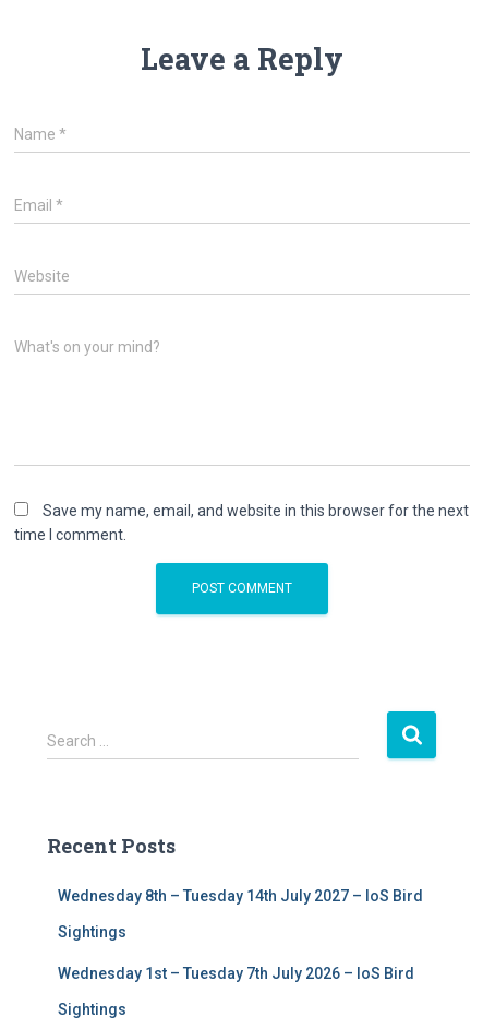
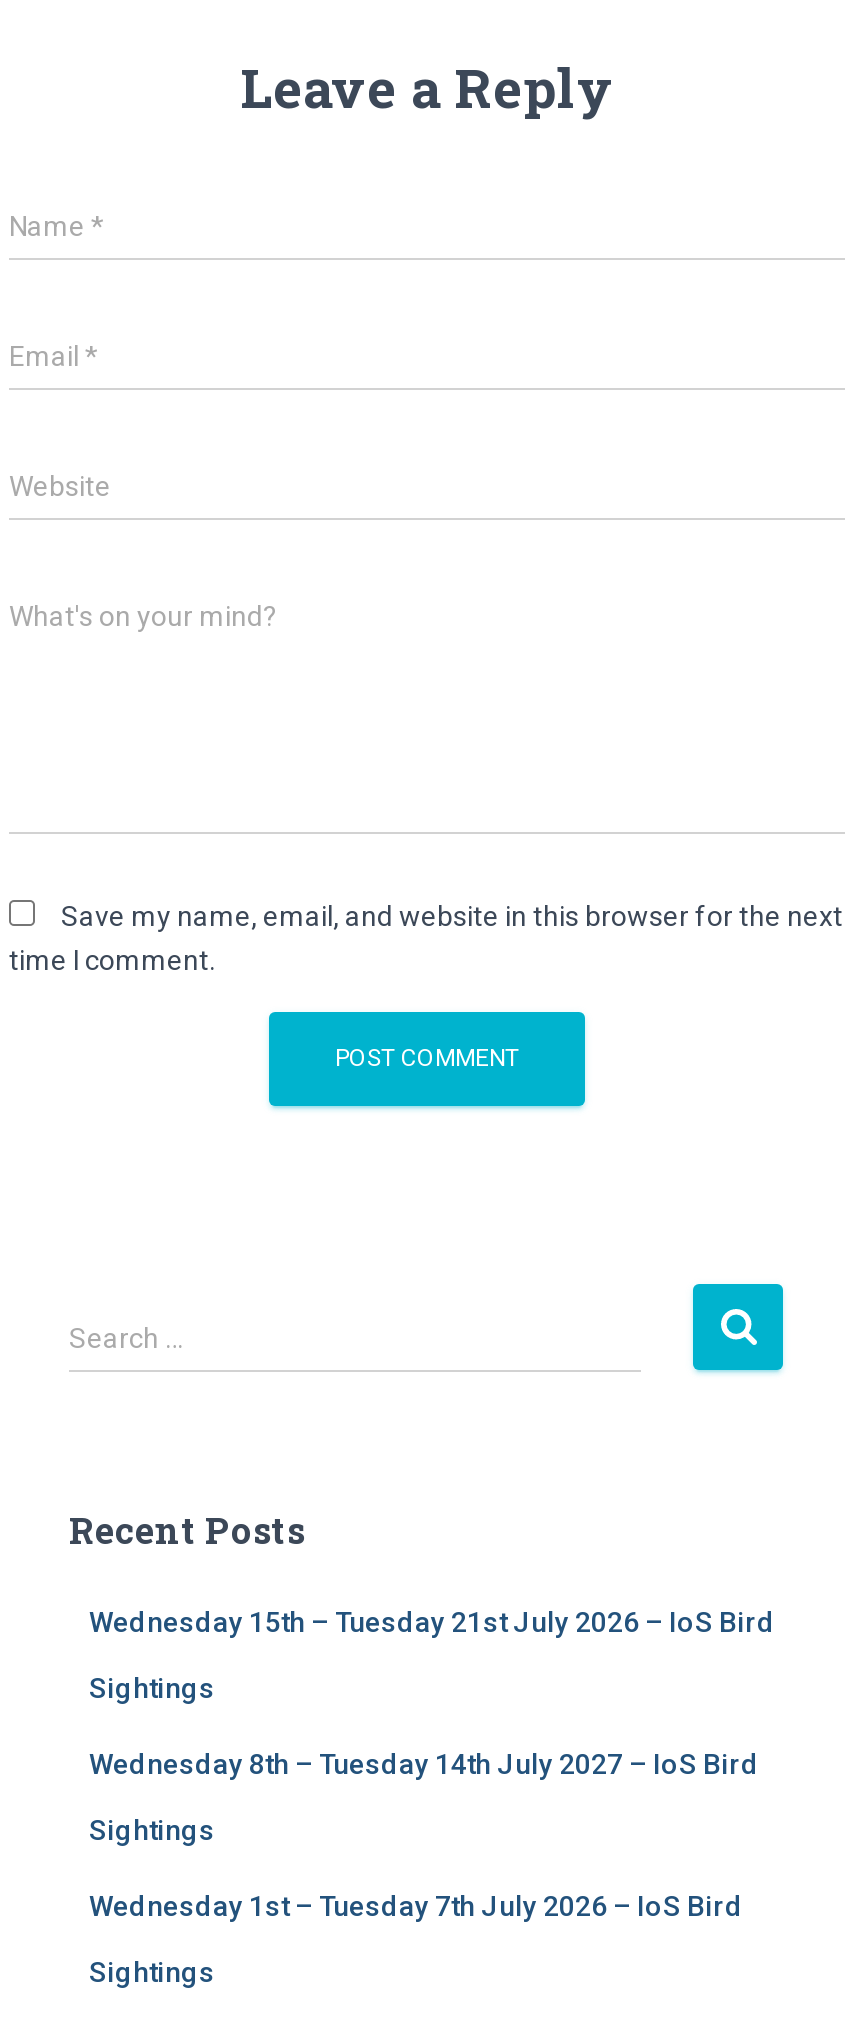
none -> [89,1606,775,1704] Wednesday 15th – Tuesday 21st July 2026 – IoS Bird | Sightings

